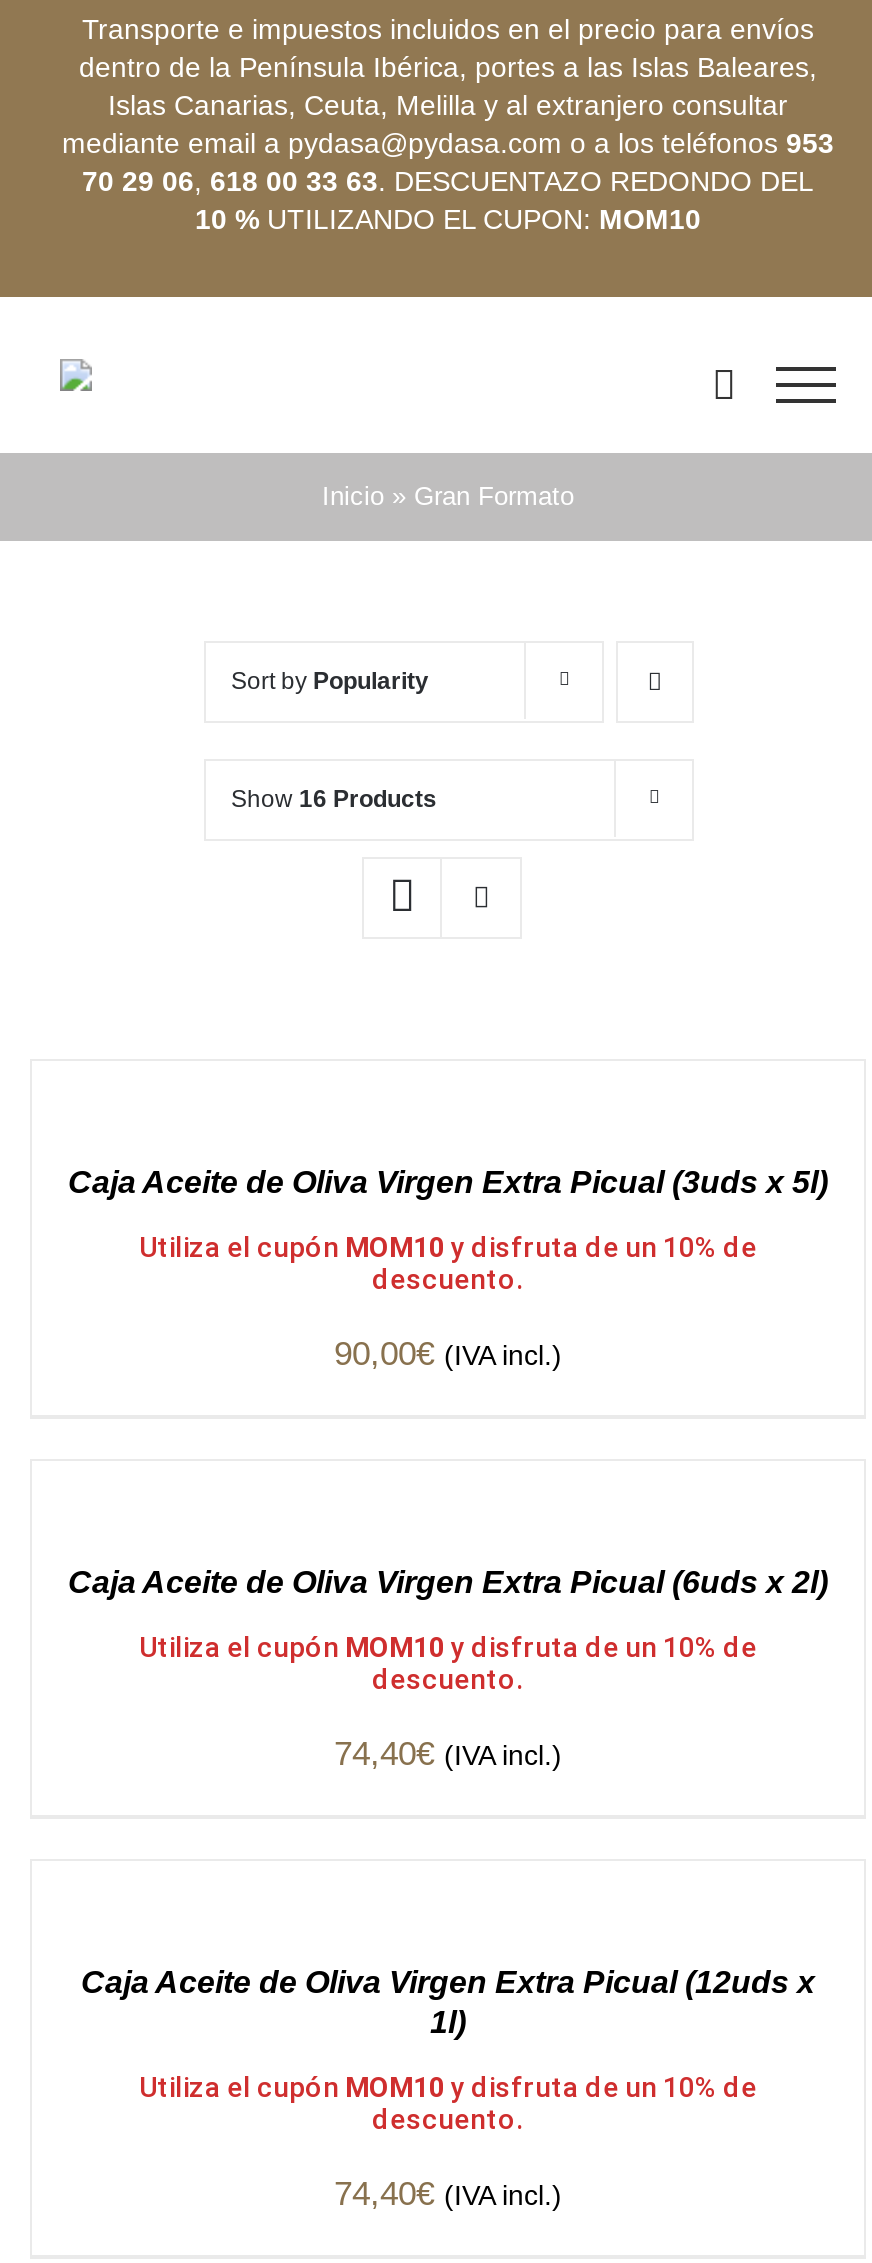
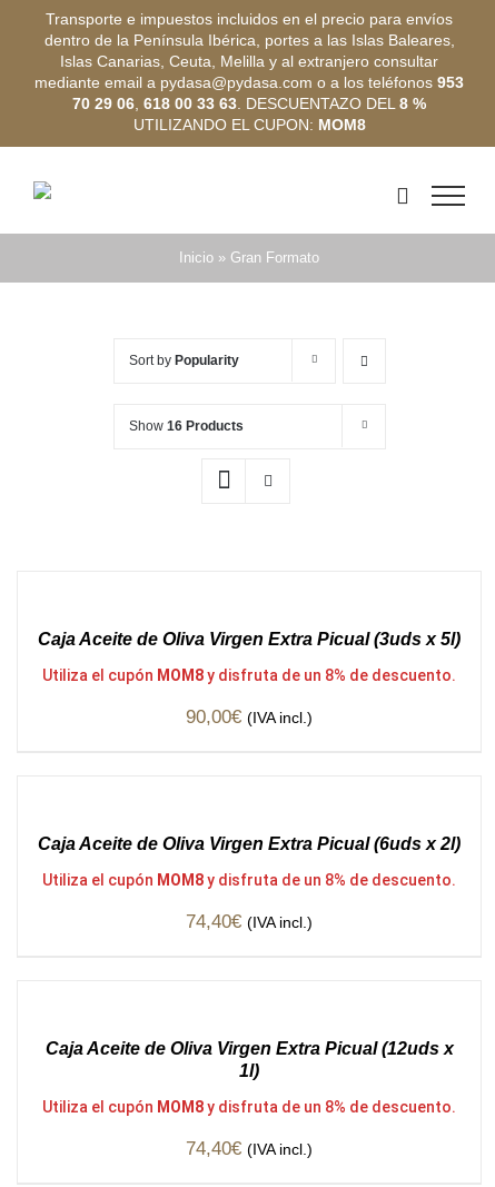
[82,165,814,235] 70 29 06, 618 00 33 63. DESCUENTAZO REDONDO DEL | 10% UTILIZANDO EL CUPON: MOM10 -> [72,95,426,133] 70 29 06, 618 00 33 63. DESCUENTAZO DEL 8 % | UTILIZANDO EL CUPON: MOM8
[139,1231,757,1295] Utiliza el cupón MOM10 y disfruta de un 10% de | descuento. -> [42,666,456,684] Utiliza el cupón MOM8 y disfruta de un 8% de descuento.
[139,1631,757,1695] Utiliza el cupón MOM10 y disfruta de un 10% de | descuento. -> [42,871,456,889] Utiliza el cupón MOM8 y disfruta de un 8% de descuento.
[139,2071,757,2135] Utiliza el cupón MOM10 y disfruta de un 10% de | descuento. -> [42,1098,456,1116] Utiliza el cupón MOM8 y disfruta de un 8% de descuento.

